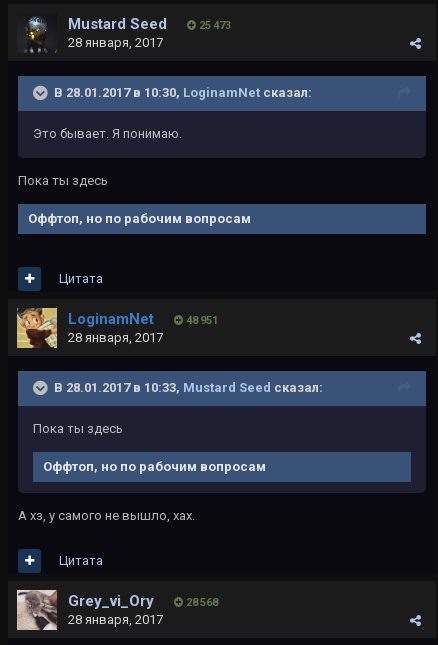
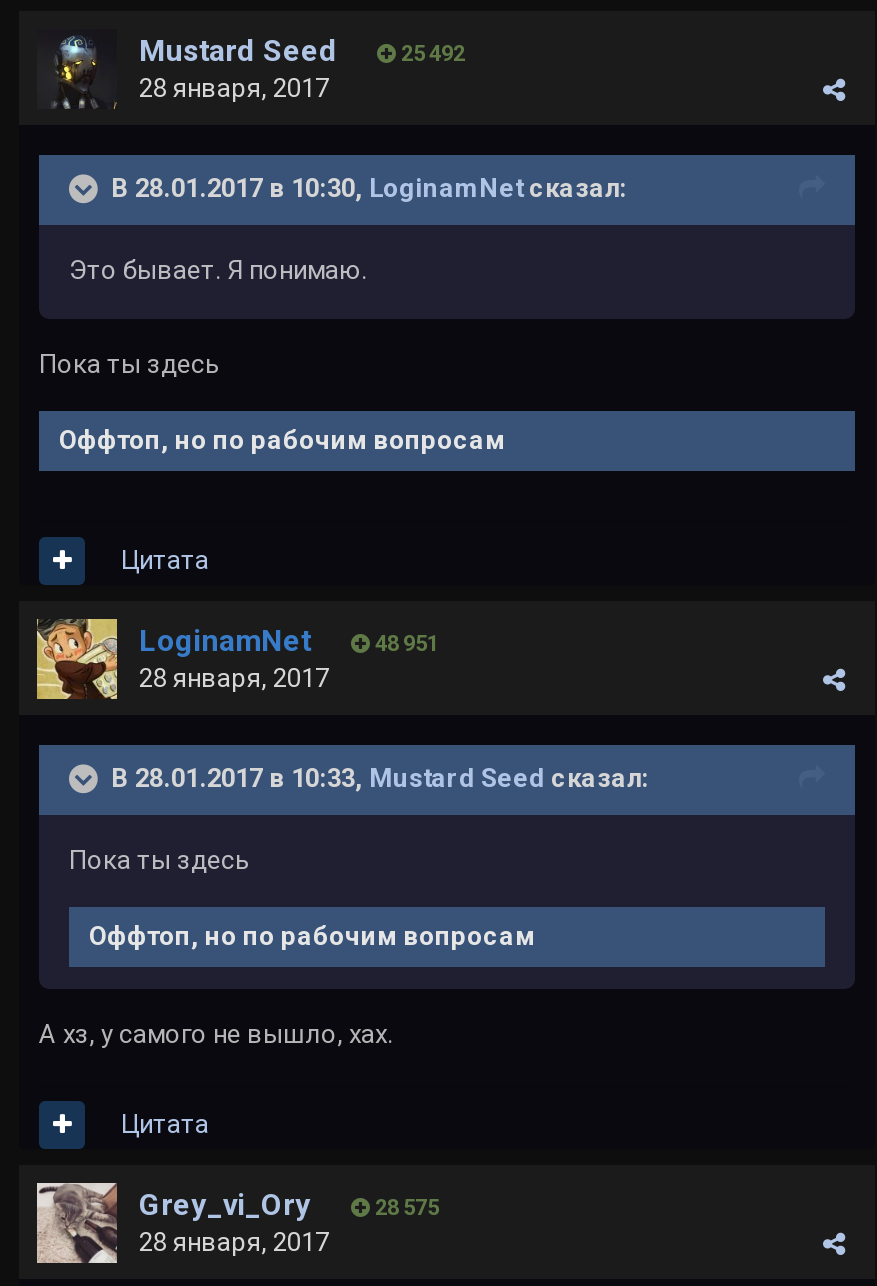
[196,19,231,32] 25 473 -> [395,41,465,67] 25 492
[183,596,218,609] 28 568 -> [369,1195,439,1221] 28 575

